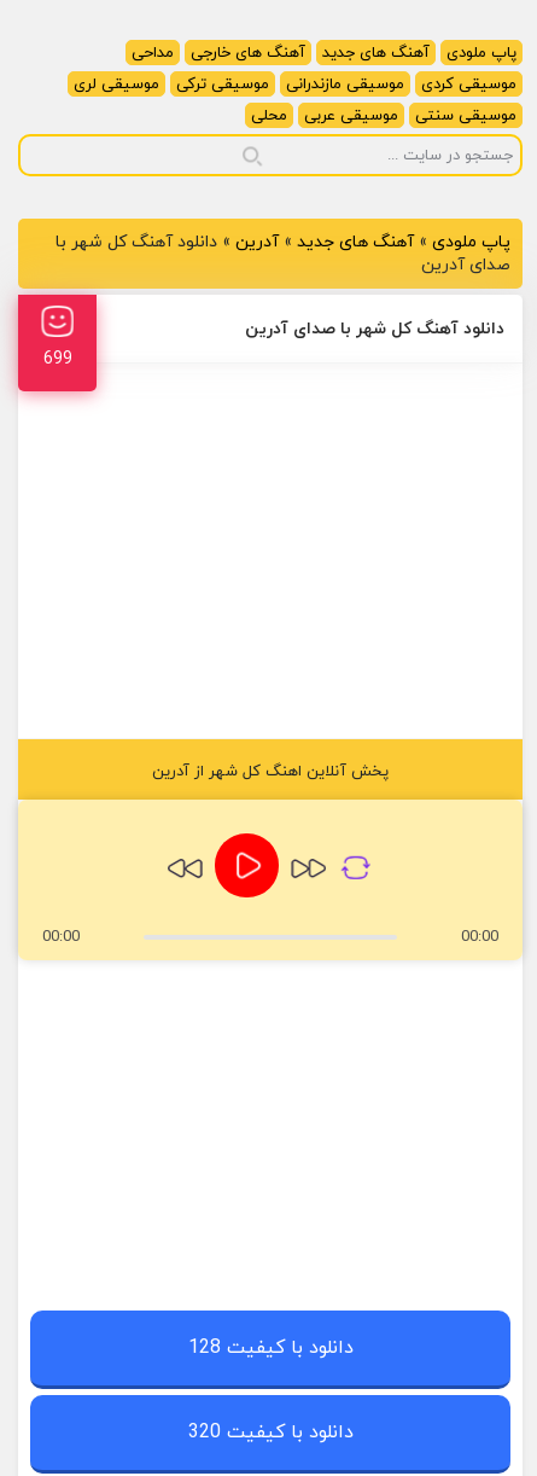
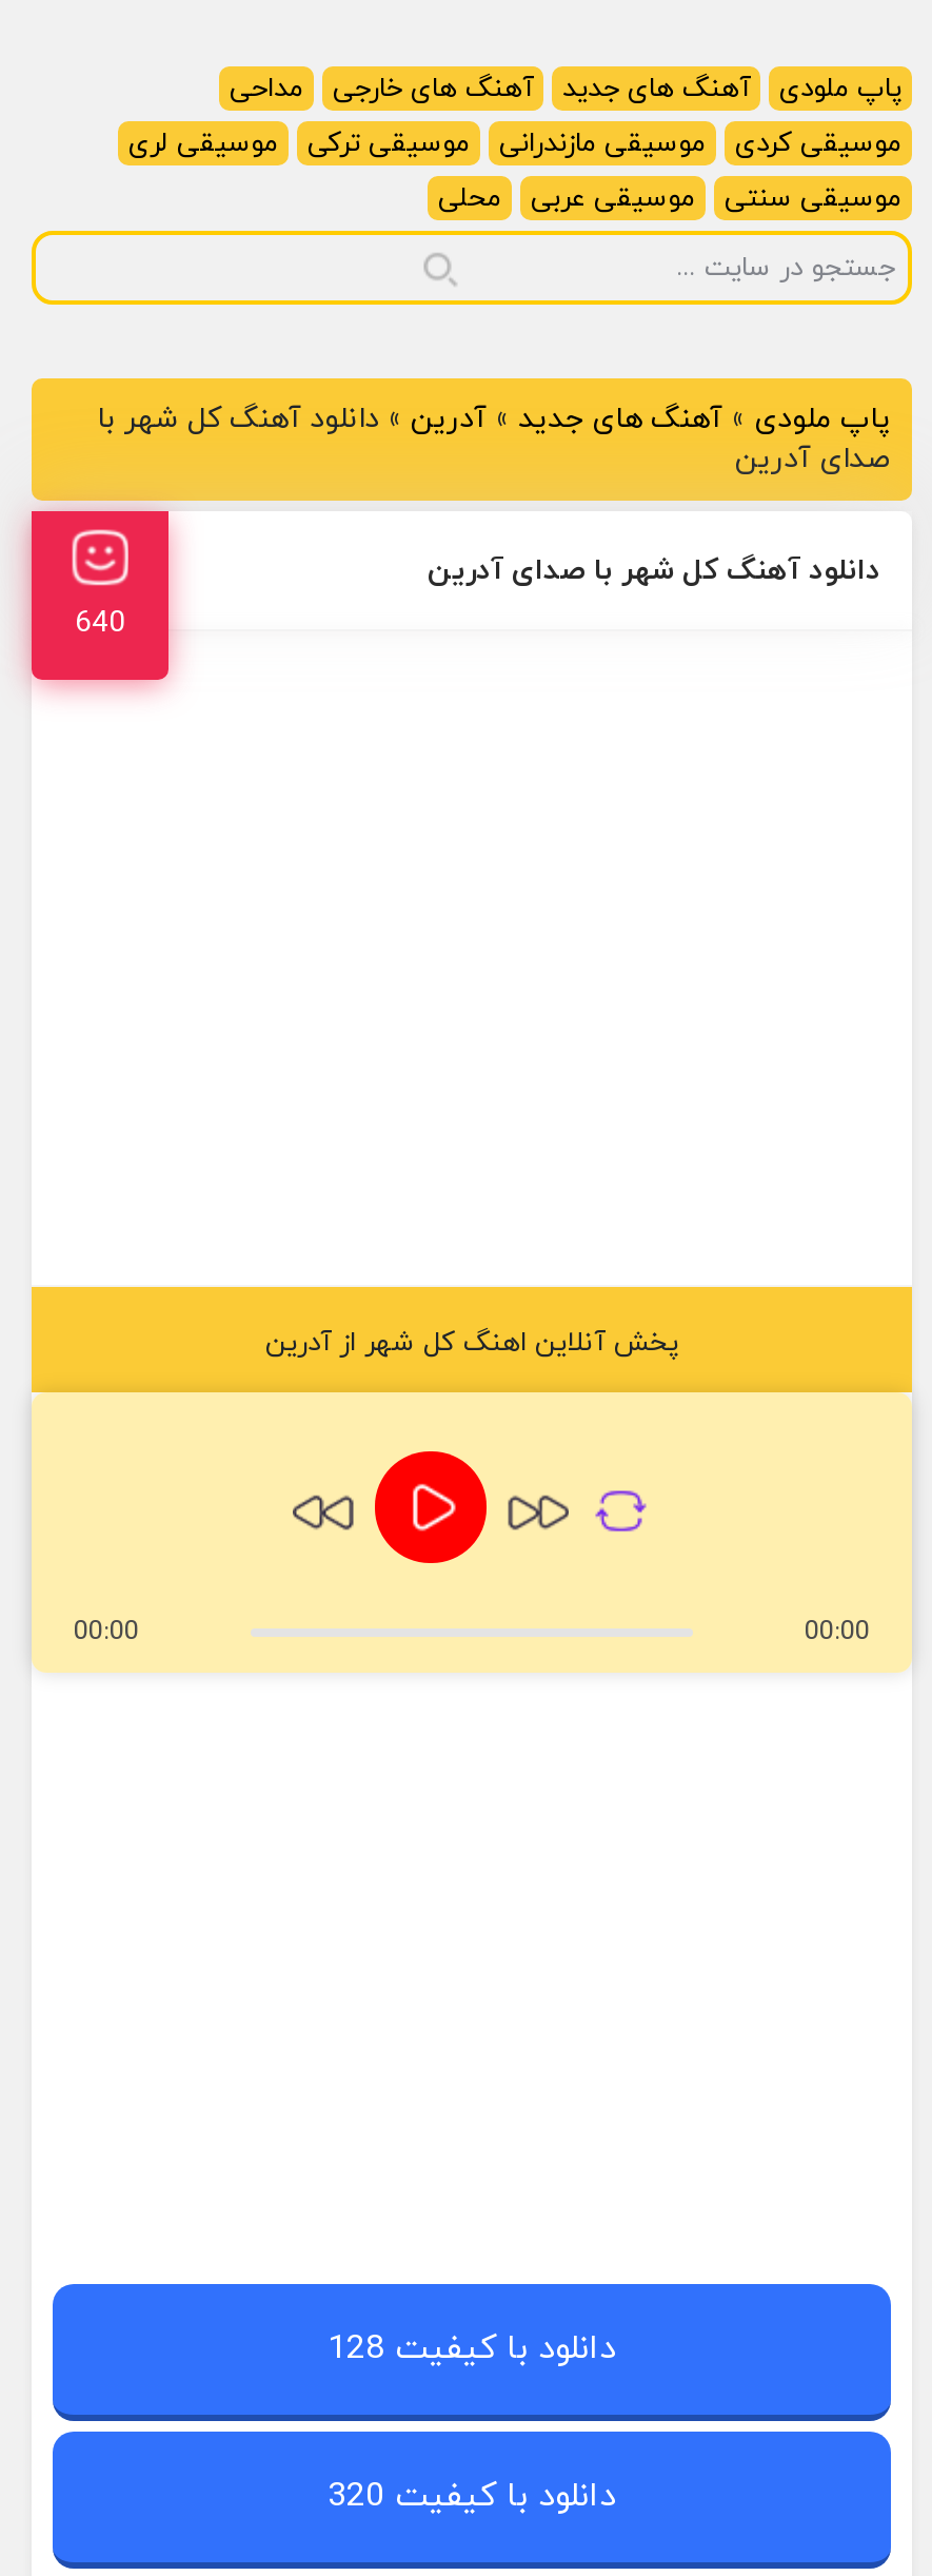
[43,348,72,371] 699 -> [75,604,125,644] 640

